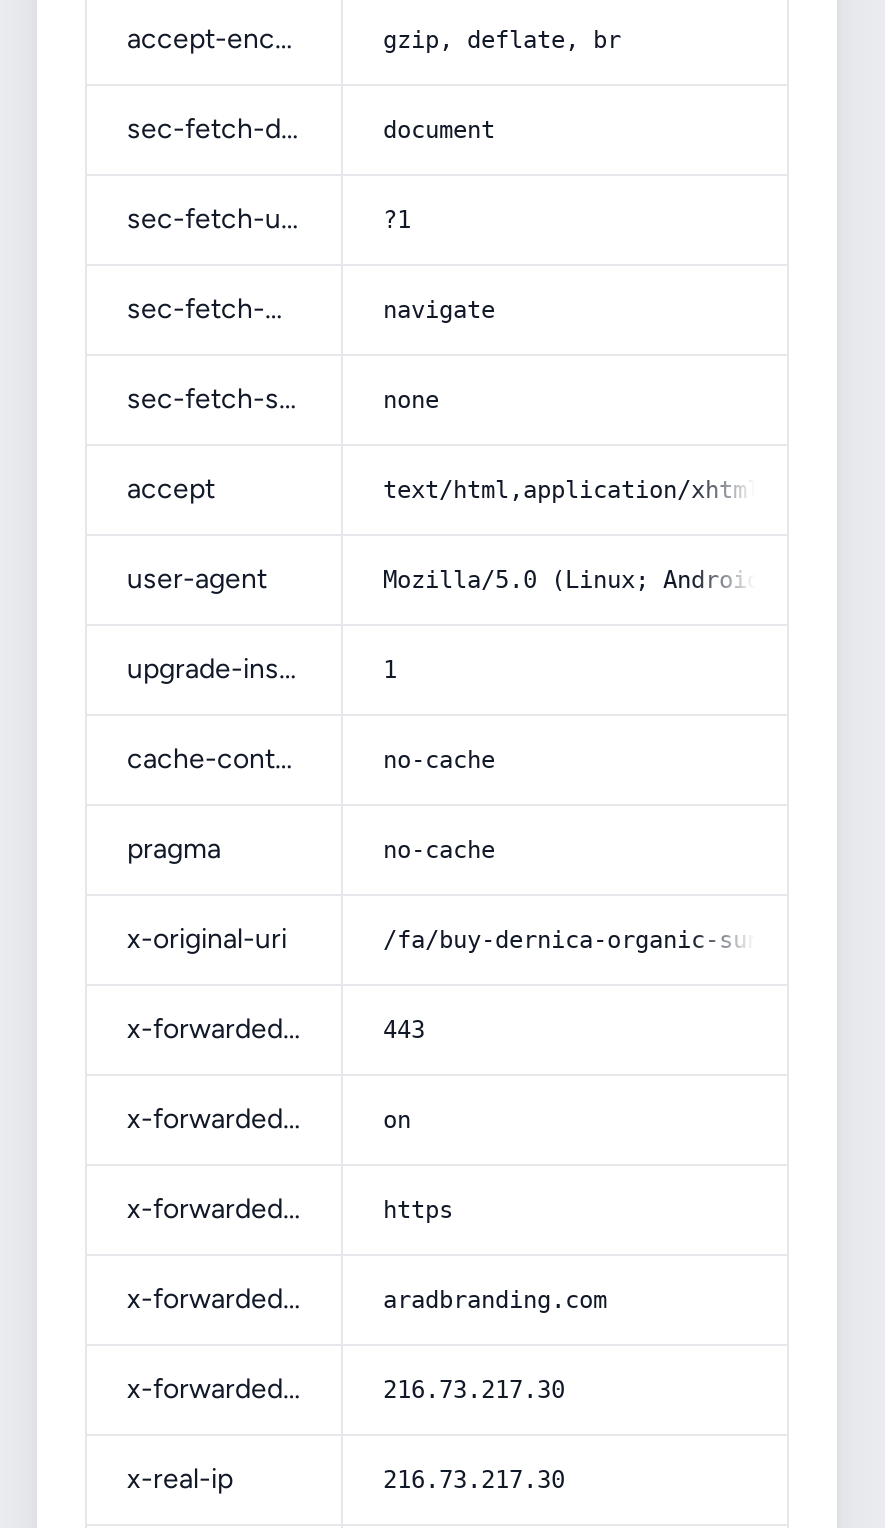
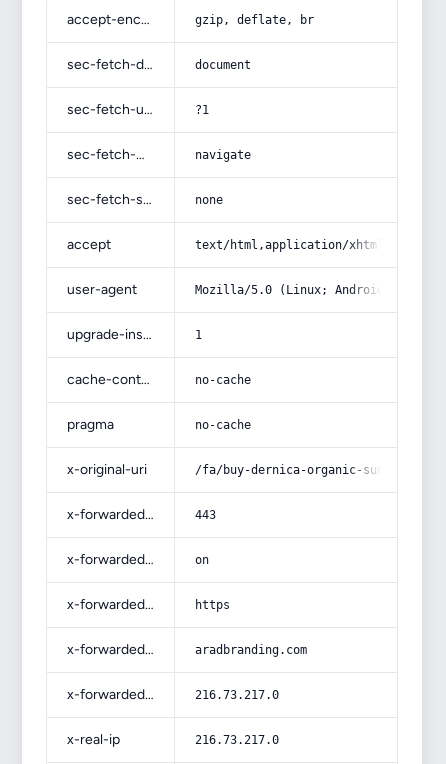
[383,1376,565,1404] 216.73.217.30 -> [195,688,279,702] 216.73.217.0
[383,1466,565,1494] 216.73.217.30 -> [195,733,279,747] 216.73.217.0

